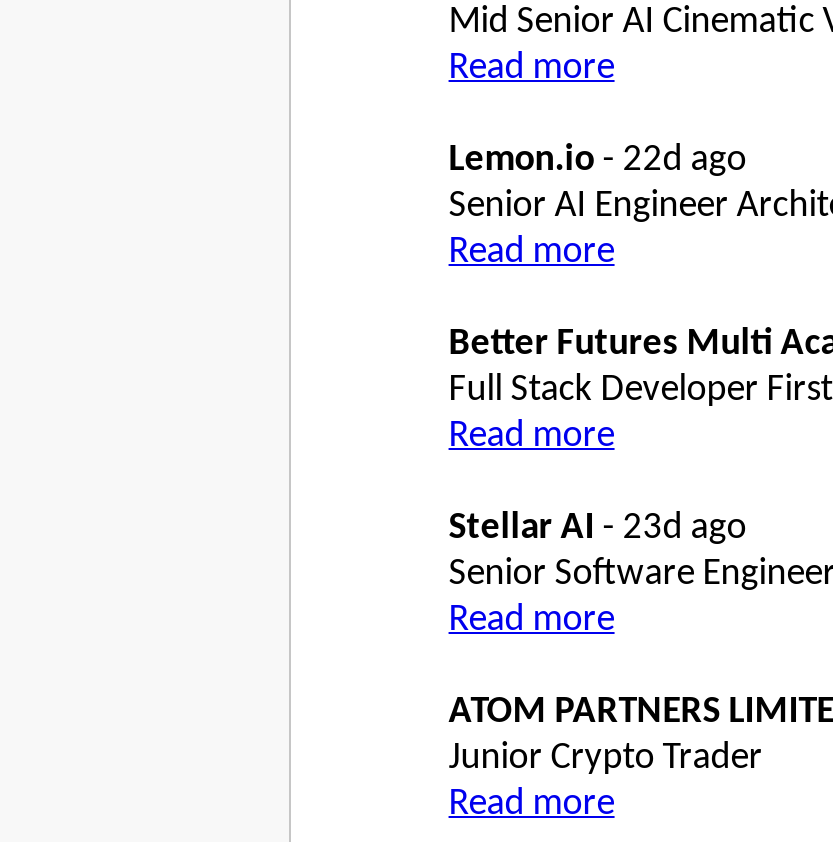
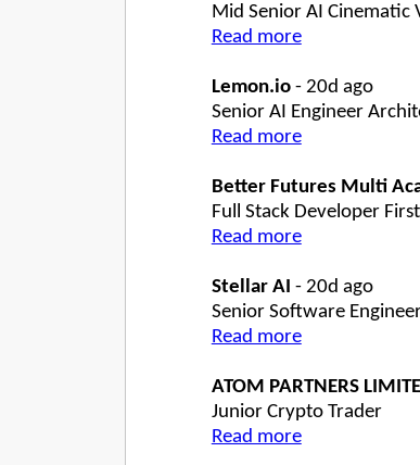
[449,142,747,180] Lemon.io - 22d ago -> [211,77,373,98] Lemon.io - 20d ago
[449,510,747,548] Stellar AI - 23d ago -> [211,277,373,298] Stellar AI - 20d ago

